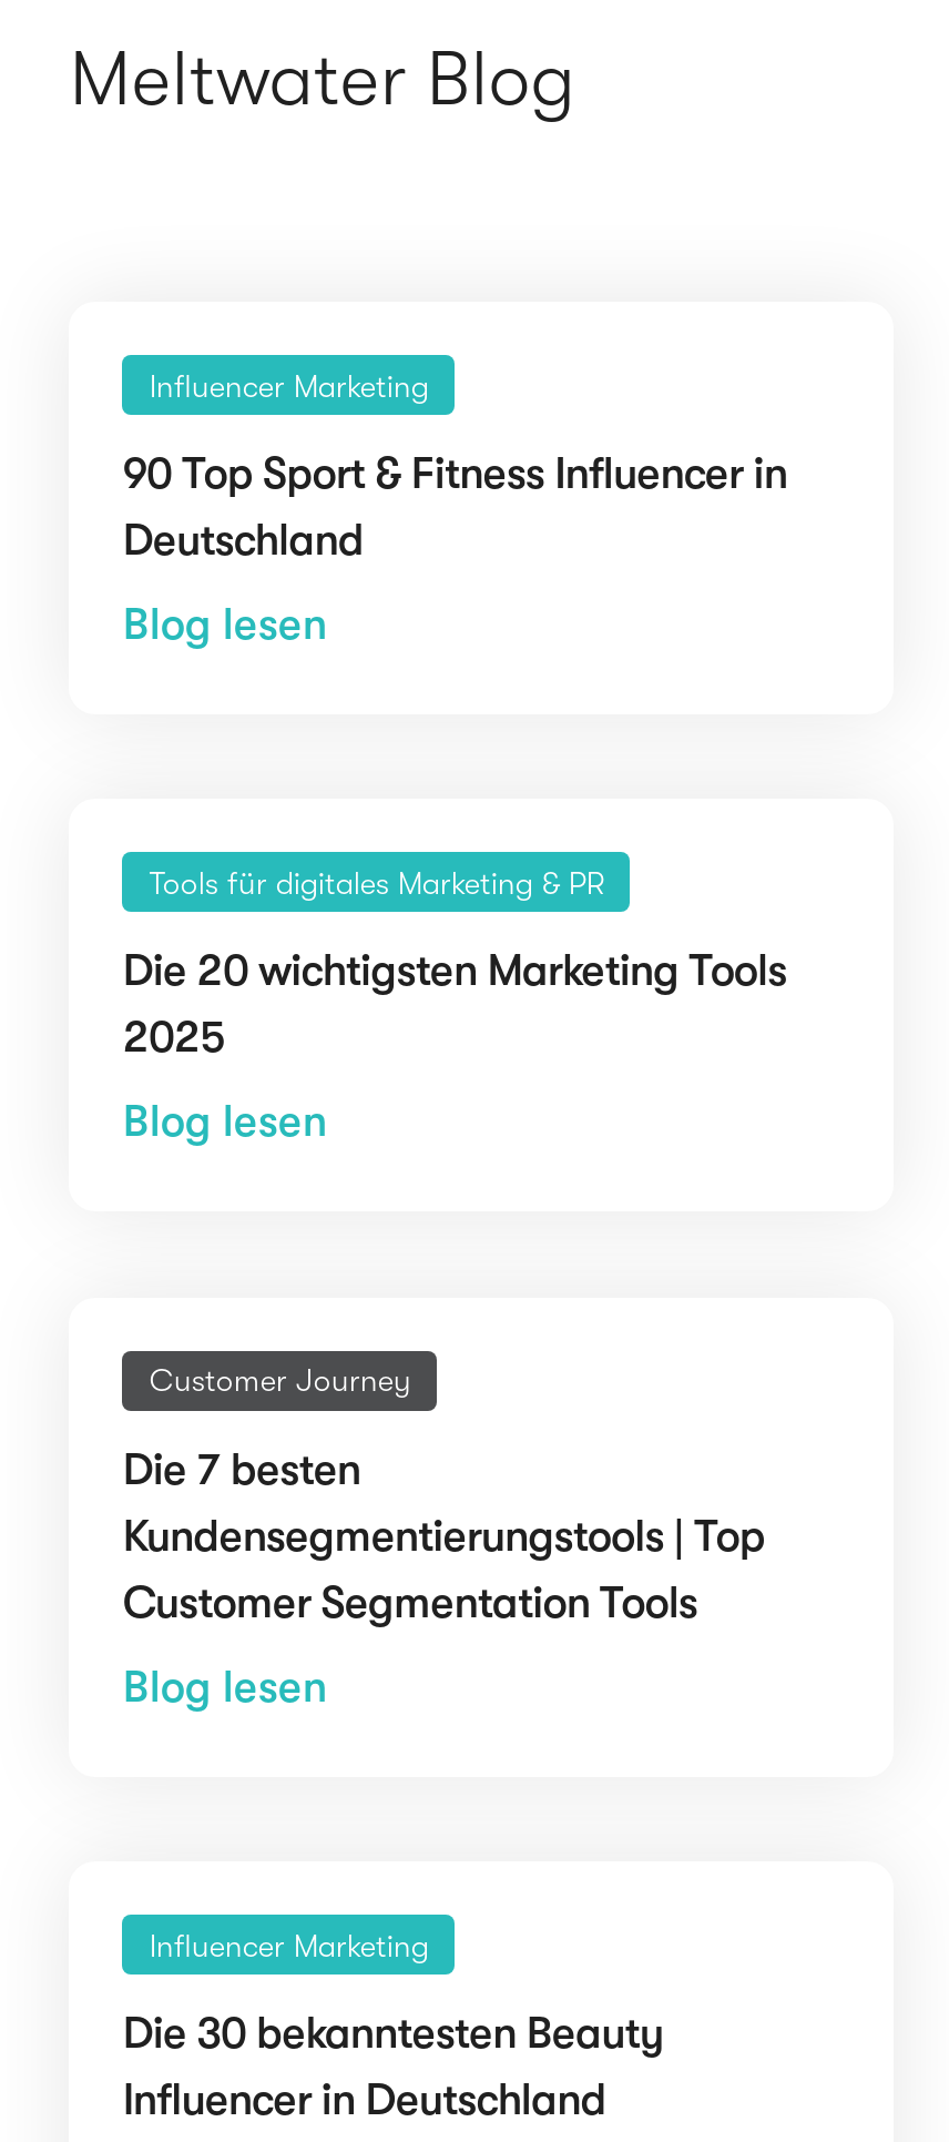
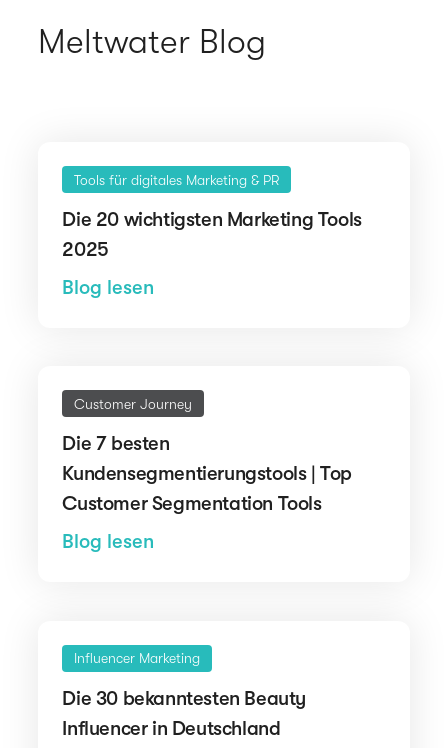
[123,367,787,650] Influencer Marketing | 90 Top Sport & Fitness Influencer in | Deutschland | Blog lesen -> none

